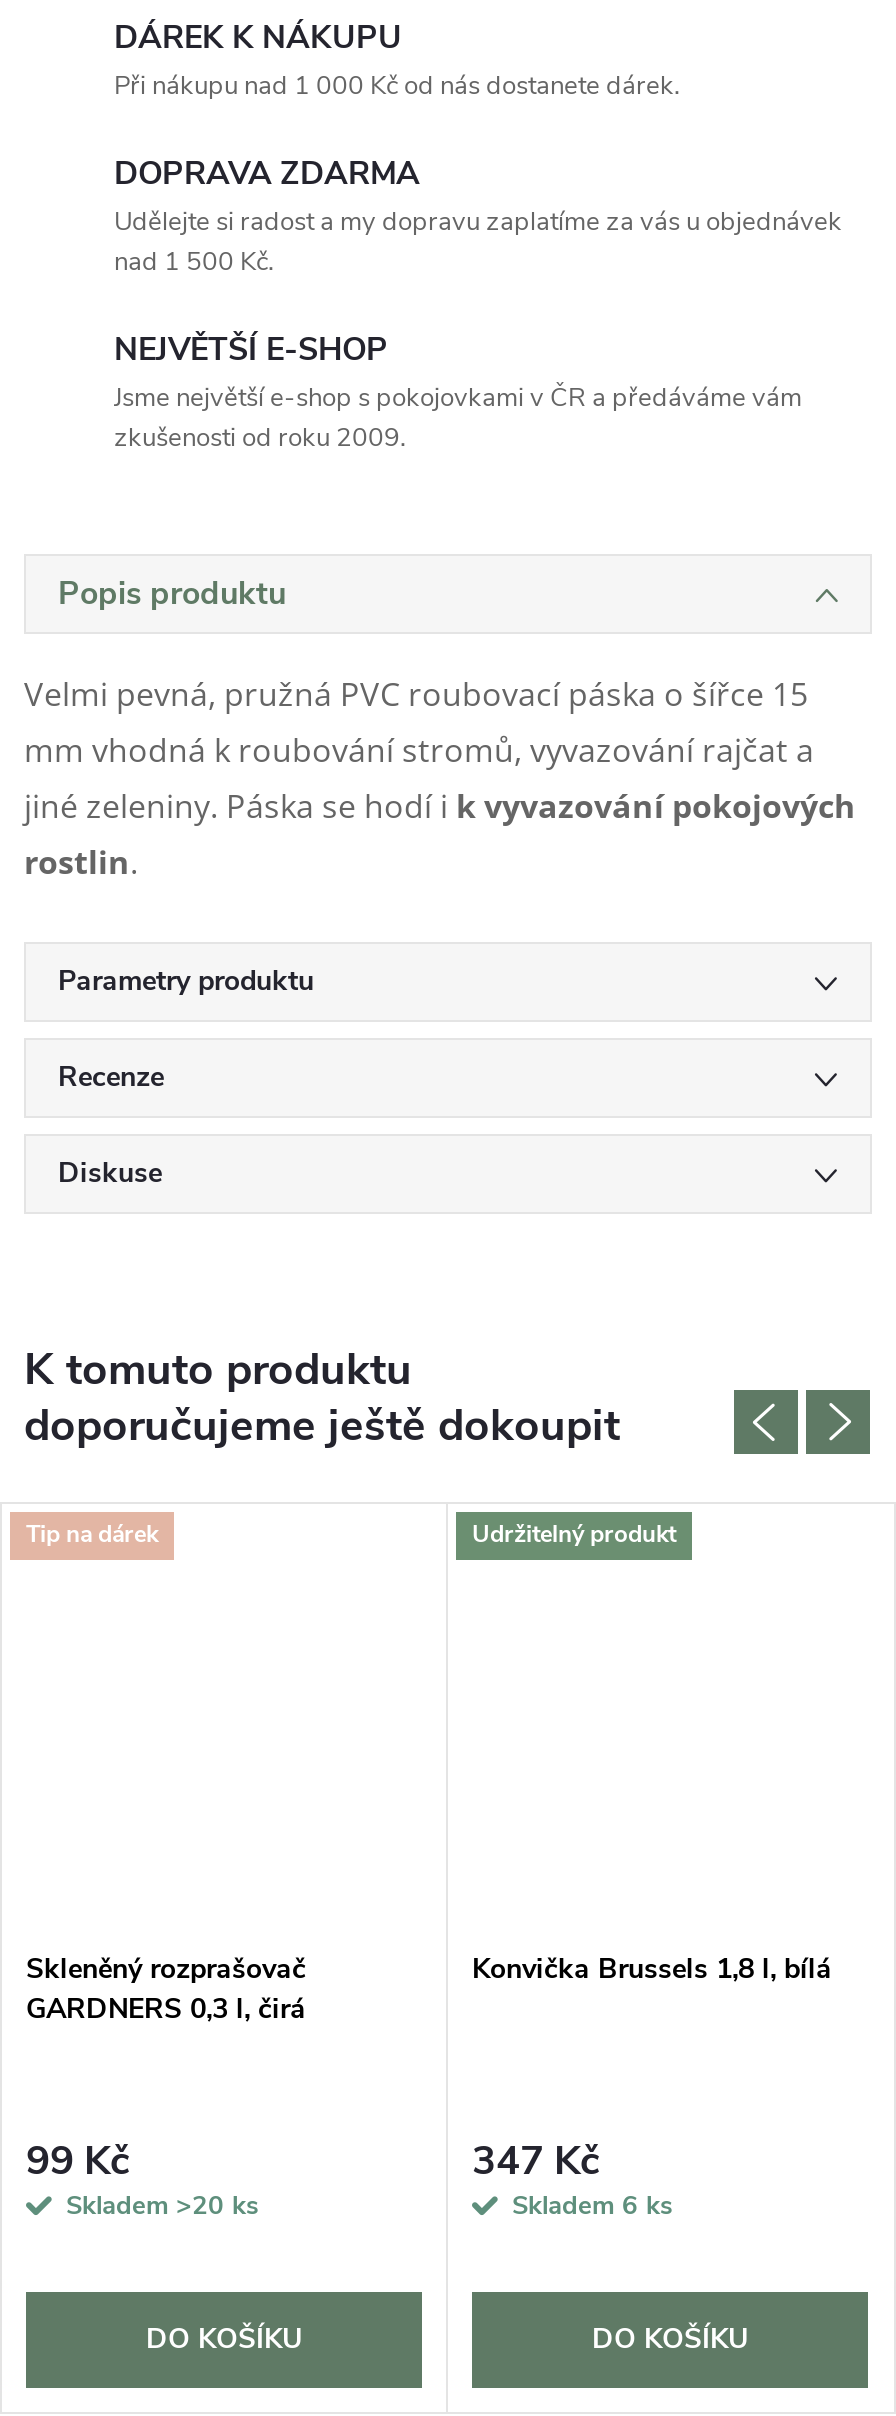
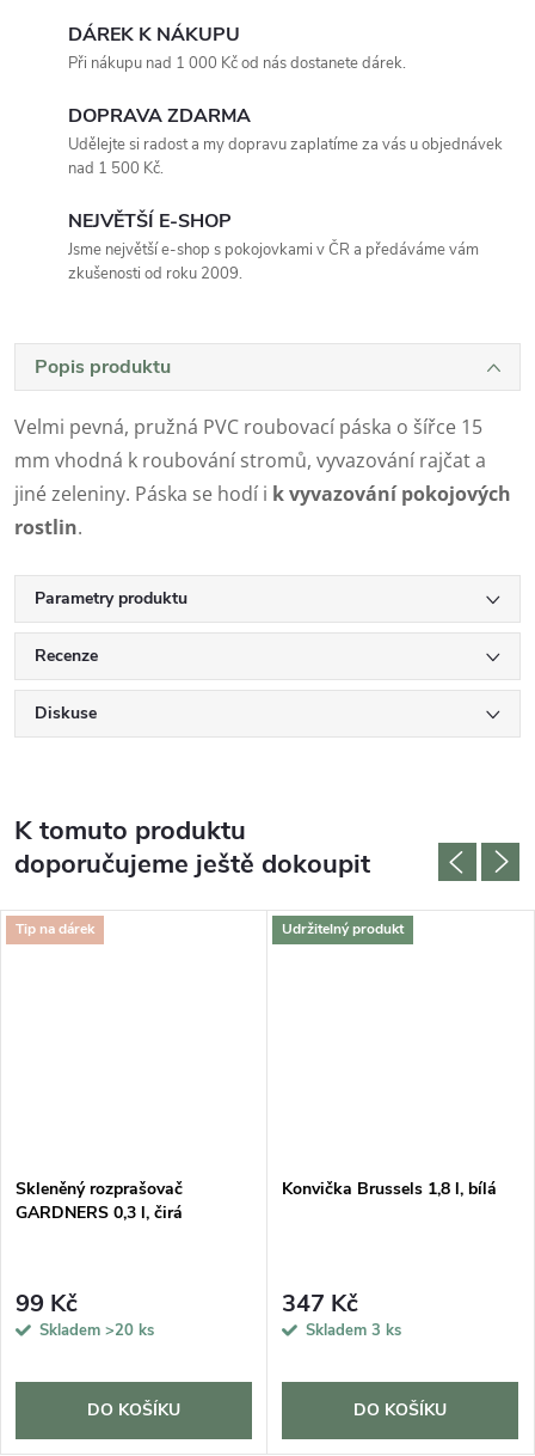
[512,2188,672,2224] Skladem 6 ks -> [306,1320,401,1341] Skladem 3 ks

